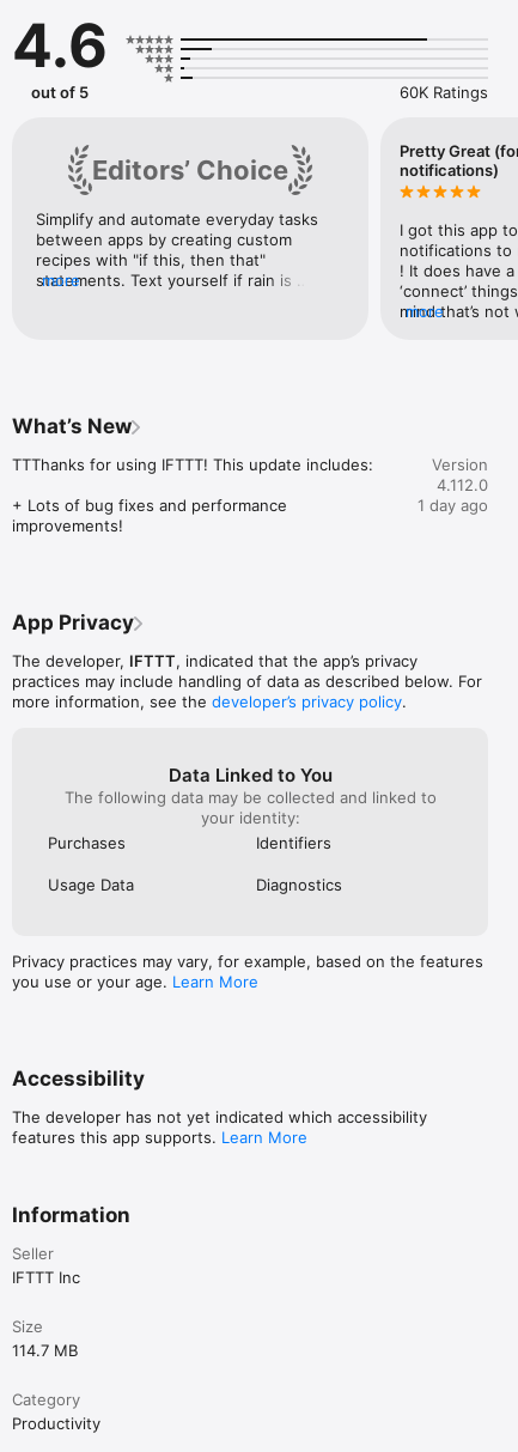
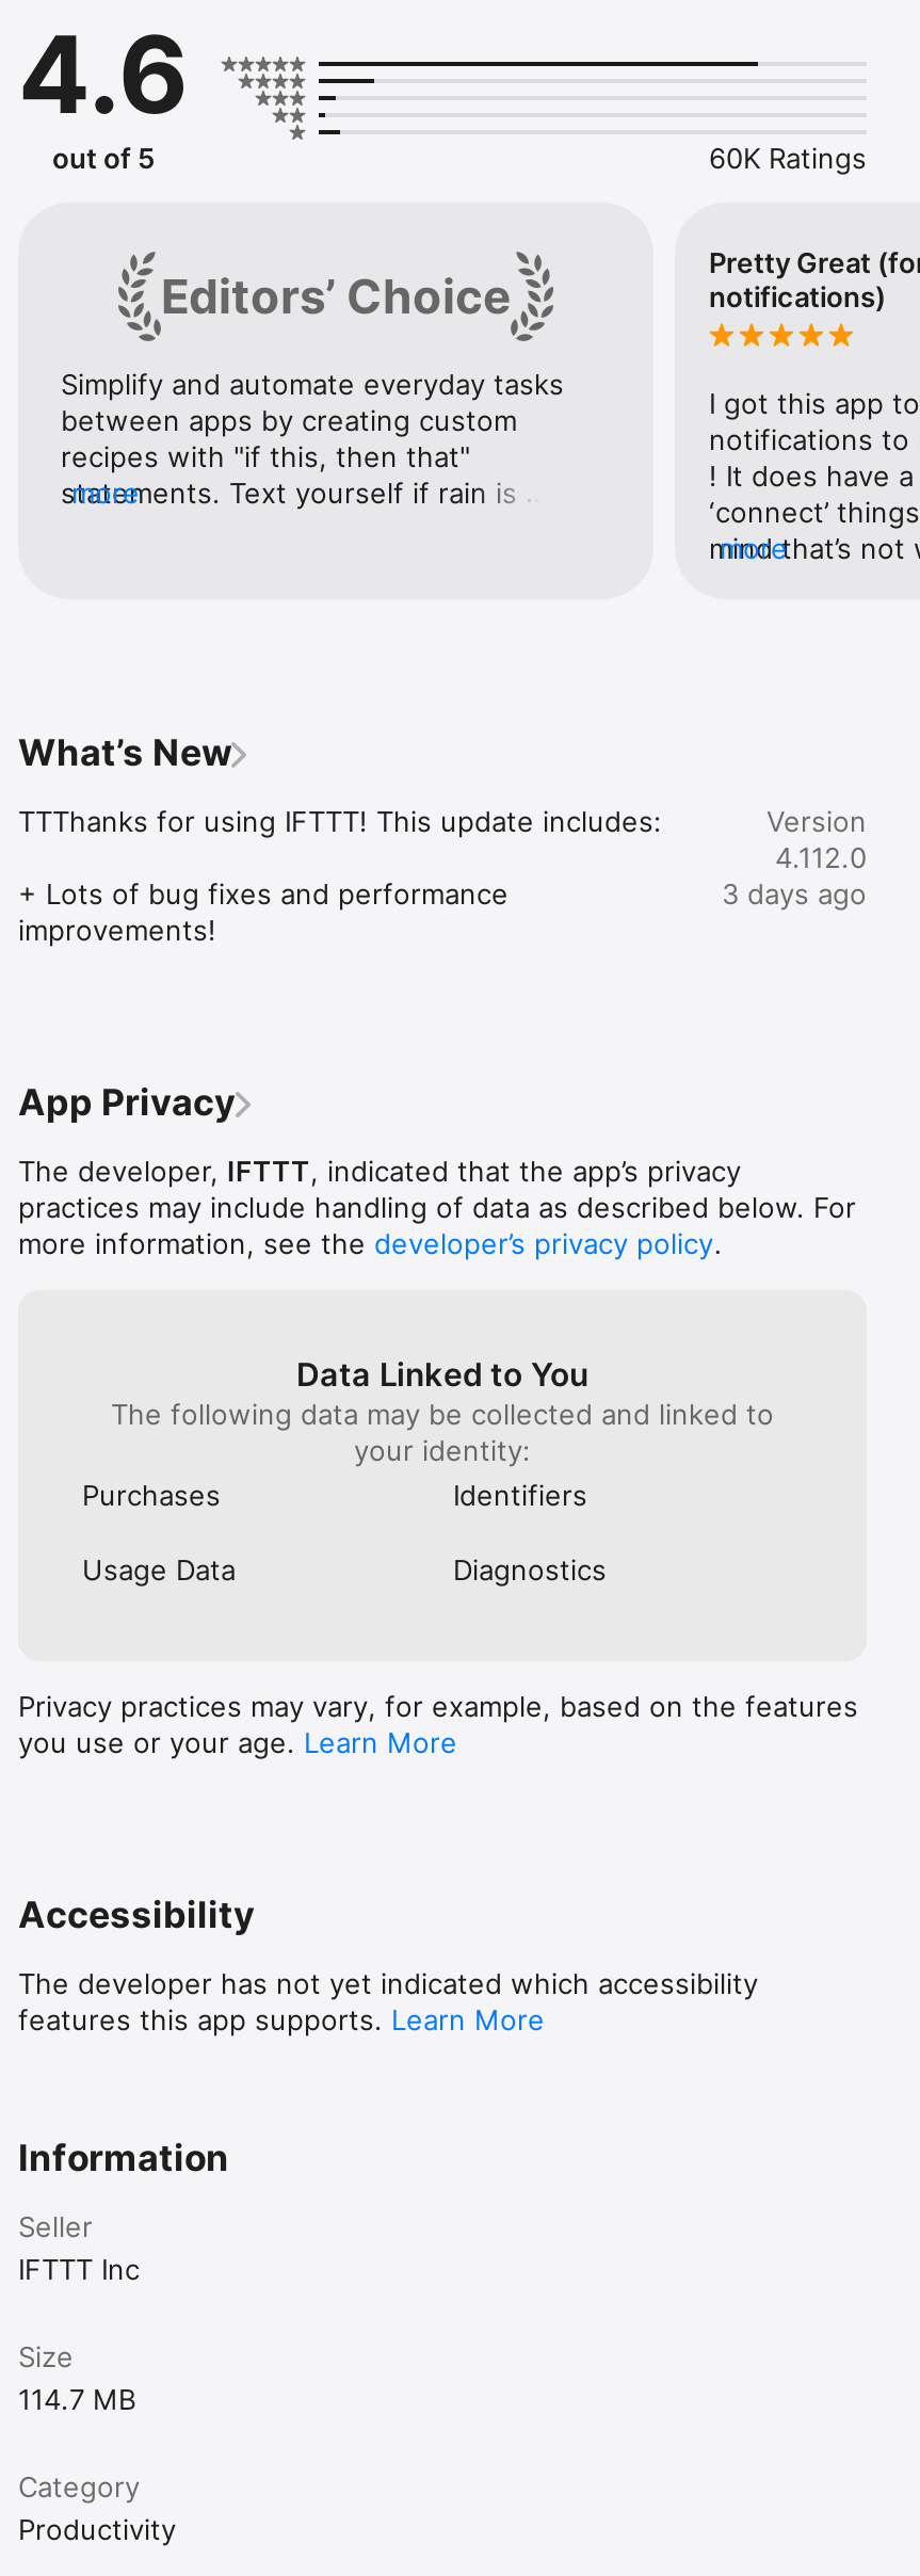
[418,496,488,515] 1 day ago -> [722,877,867,911] 3 days ago

